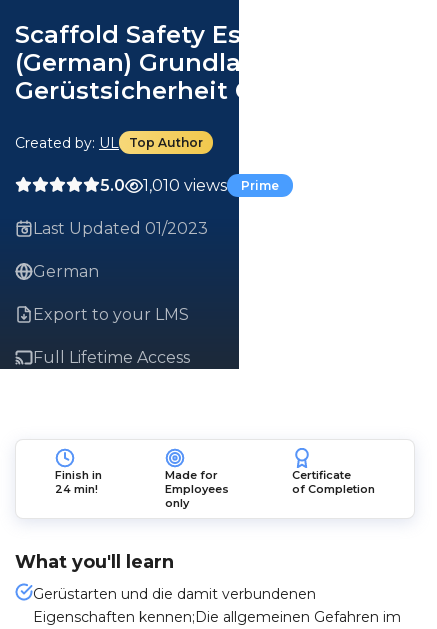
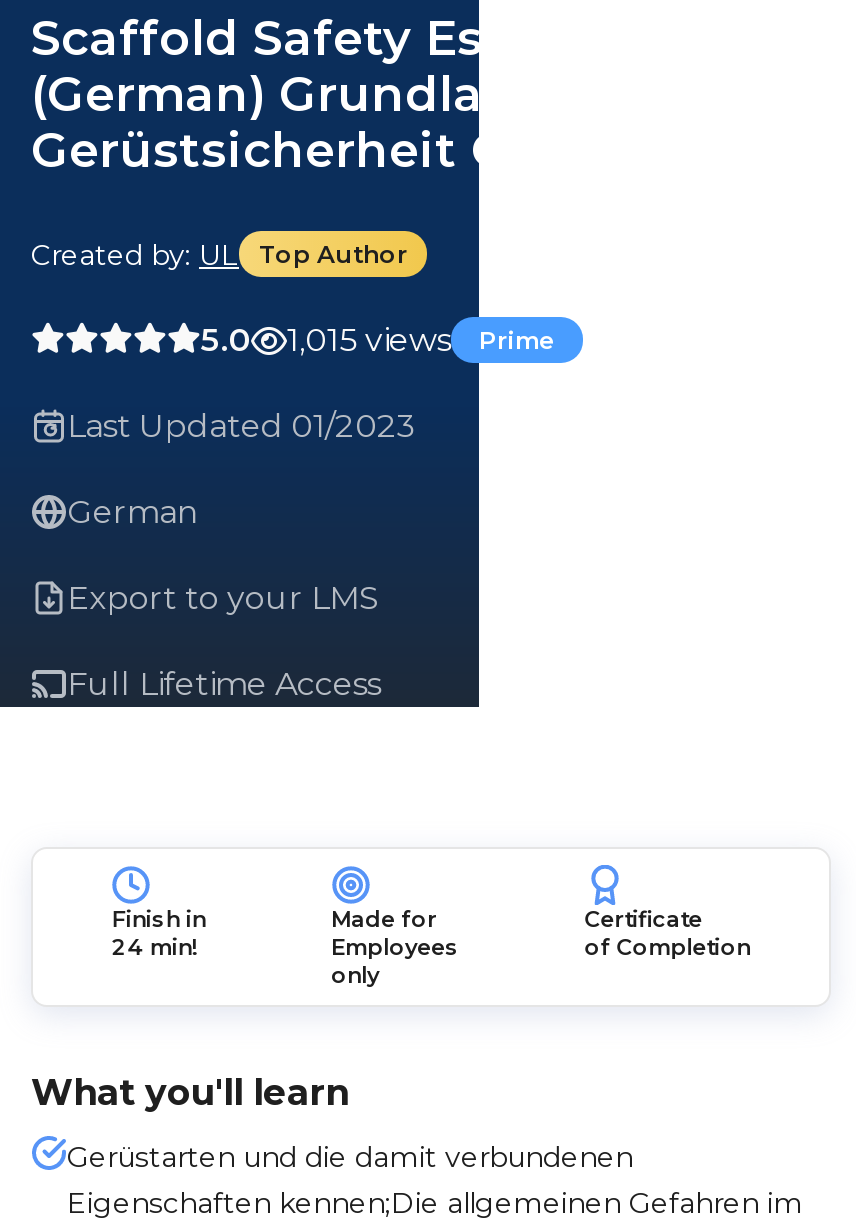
[100,176,279,195] 5.0 1,010 views Prime -> [201,321,555,359] 5.0 1,015 views Prime

